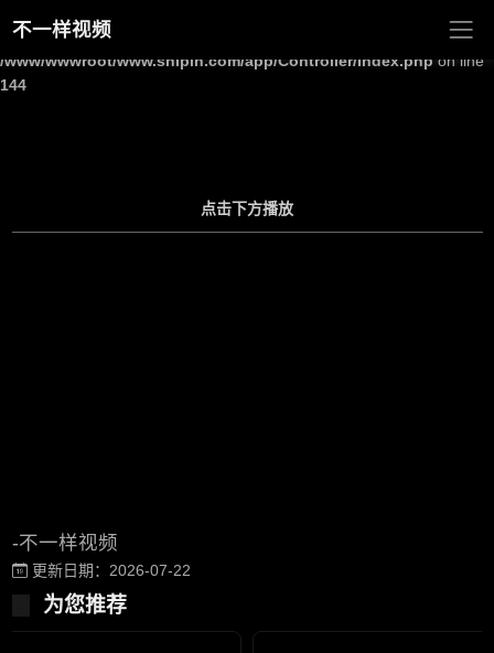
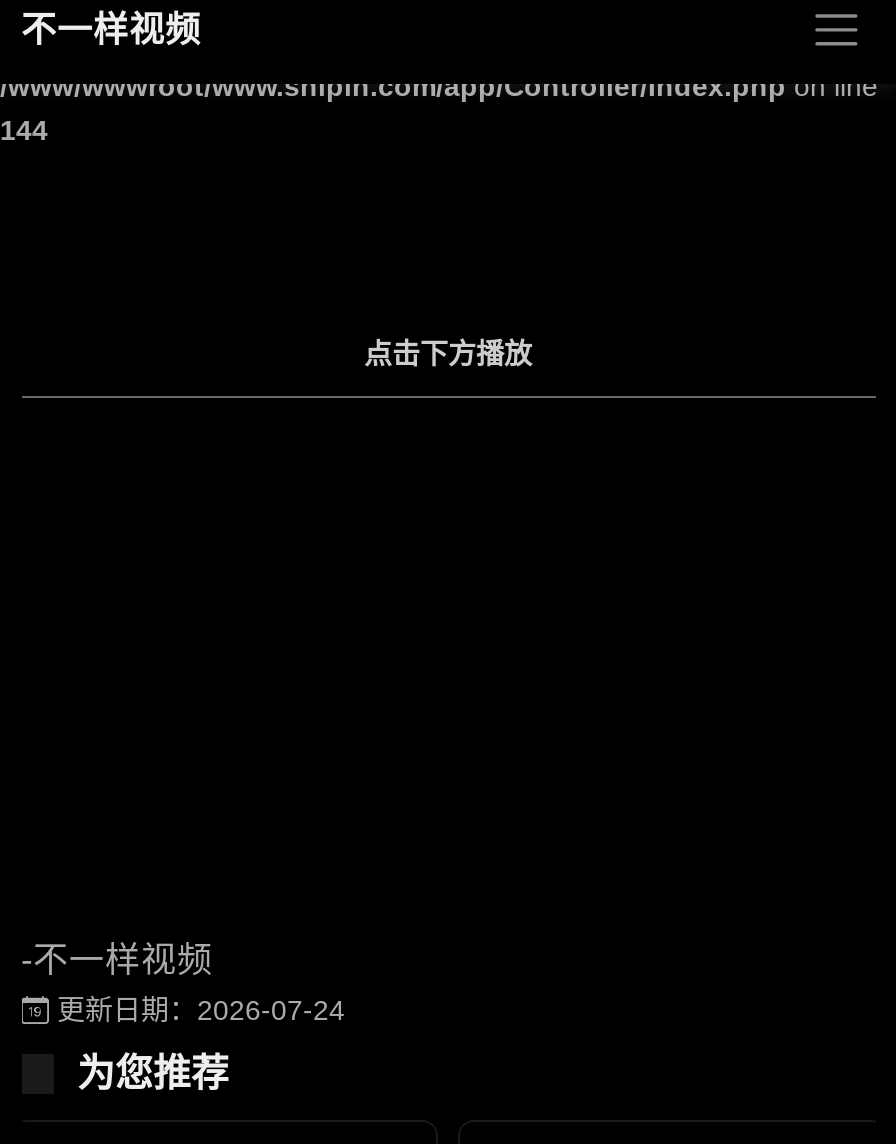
[27,561,190,579] 更新日期：2026-07-22 -> [49,994,345,1026] 更新日期：2026-07-24

